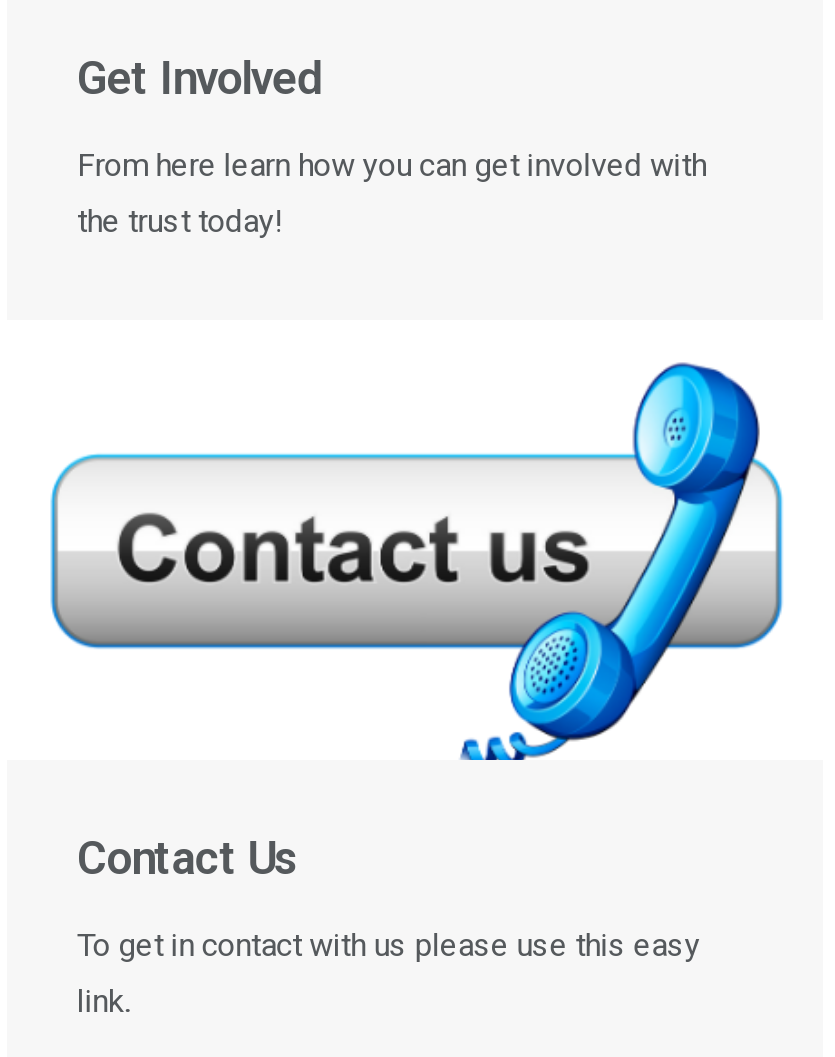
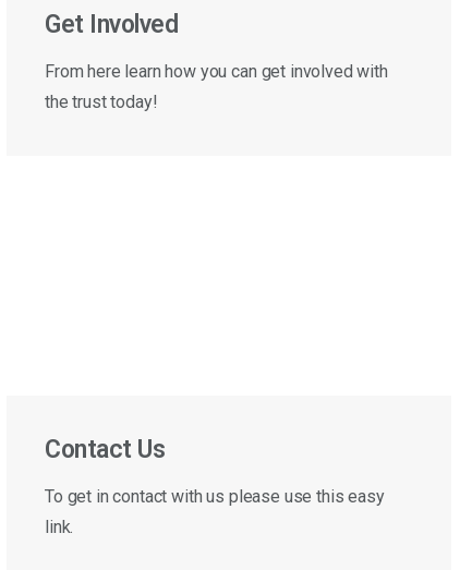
[49,362,785,762] [image] -> none

